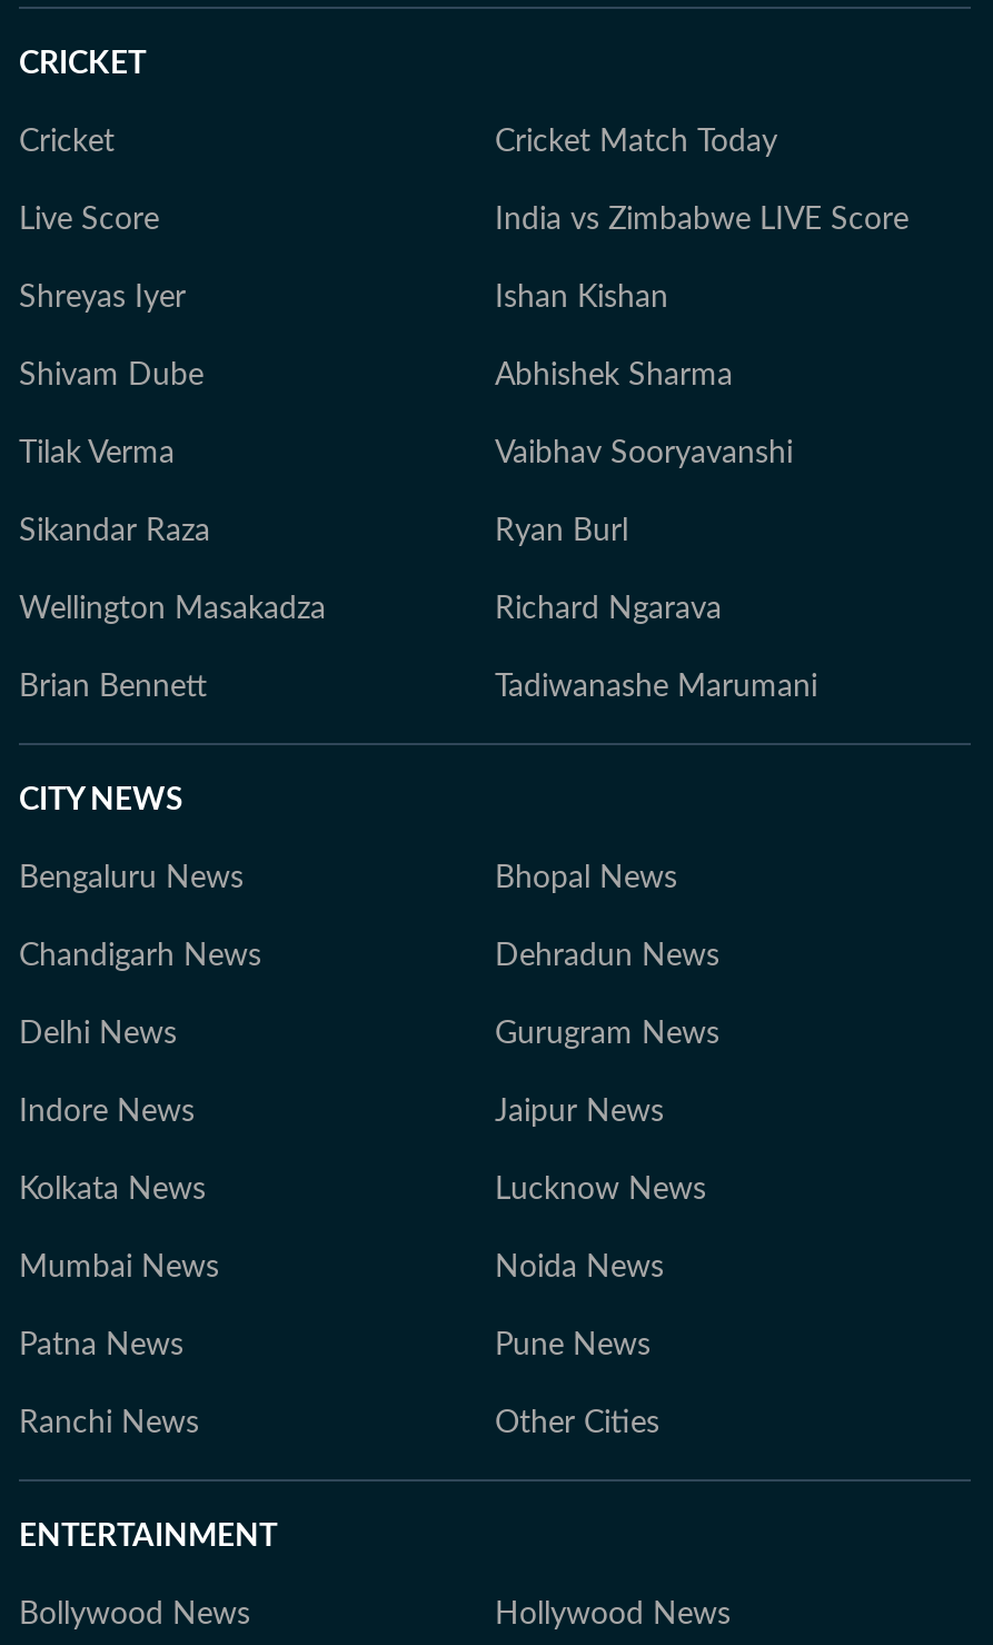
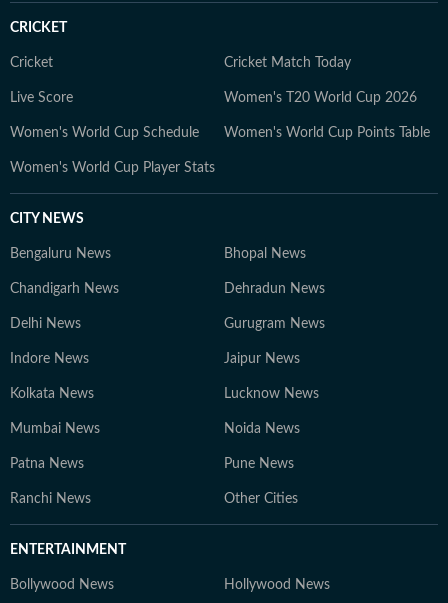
[19,204,908,702] India vs Zimbabwe LIVE Score | Shreyas Iyer | Ishan Kishan | Shivam Dube | Abhishek Sharma | Tilak Verma | Vaibhav Sooryavanshi | Sikandar Raza | Ryan Burl | Wellington Masakadza | Richard Ngarava | Brian Bennett | Tadiwanashe Marumani -> [10,91,430,175] Women's T20 World Cup 2026 | Women's World Cup Schedule | Women's World Cup Points Table | Women's World Cup Player Stats

